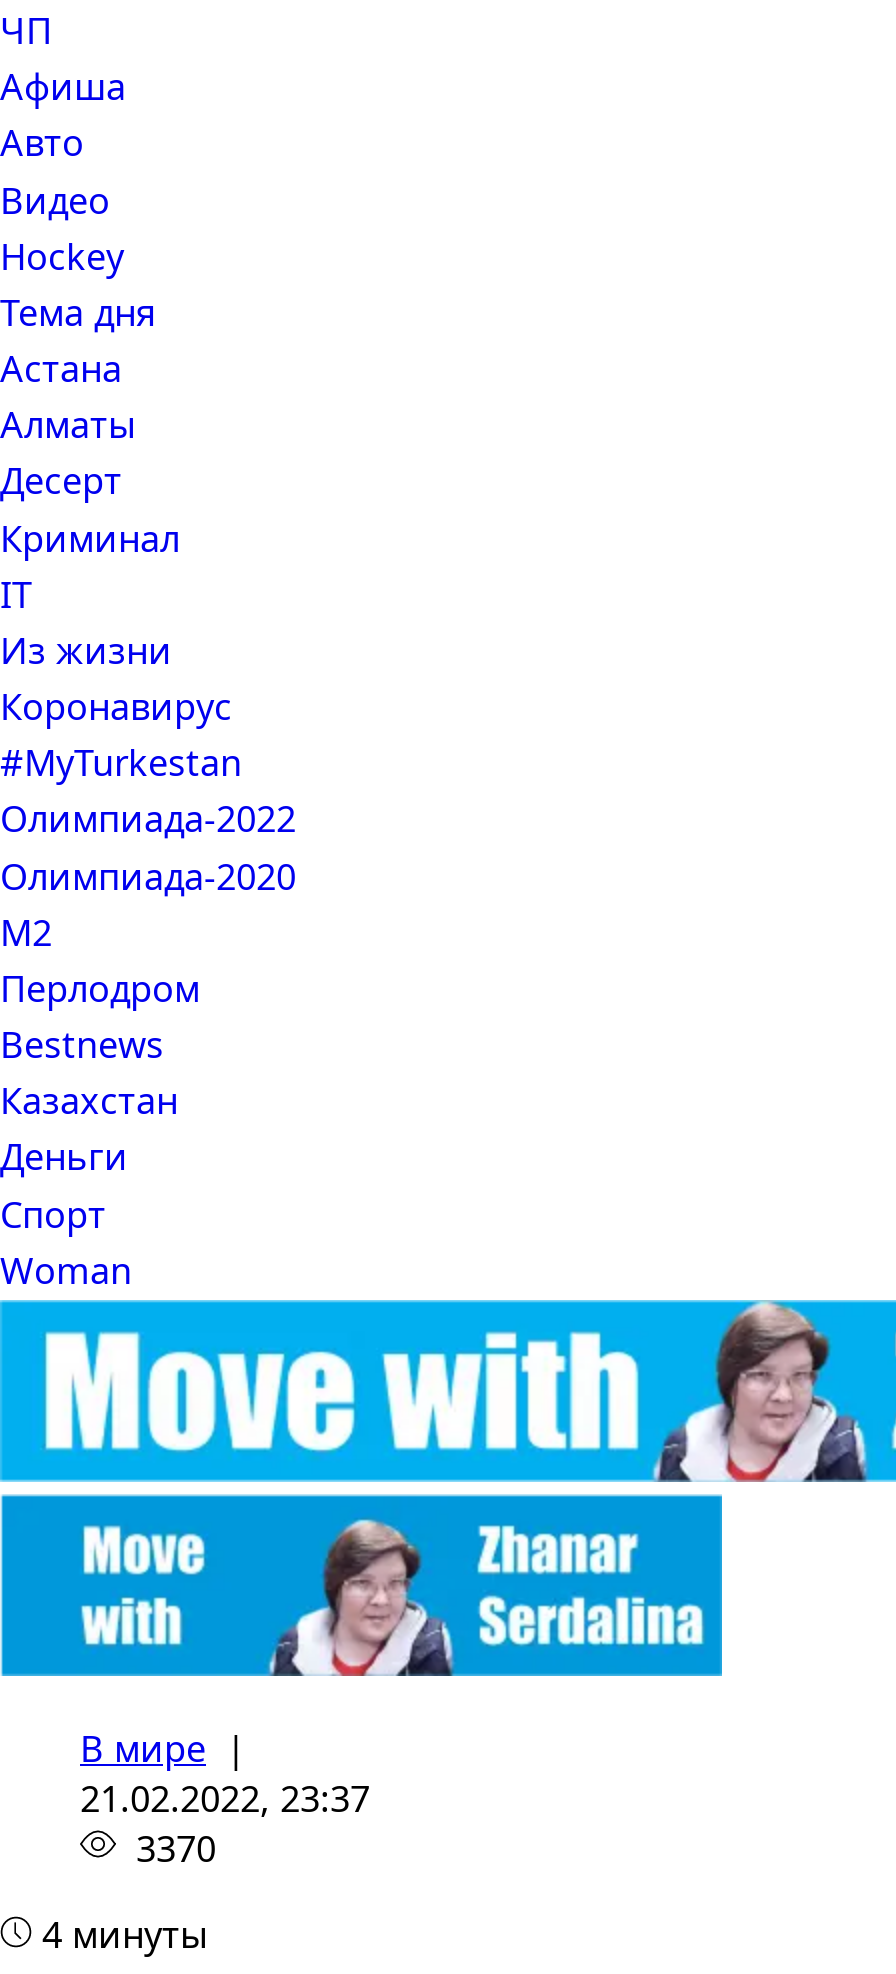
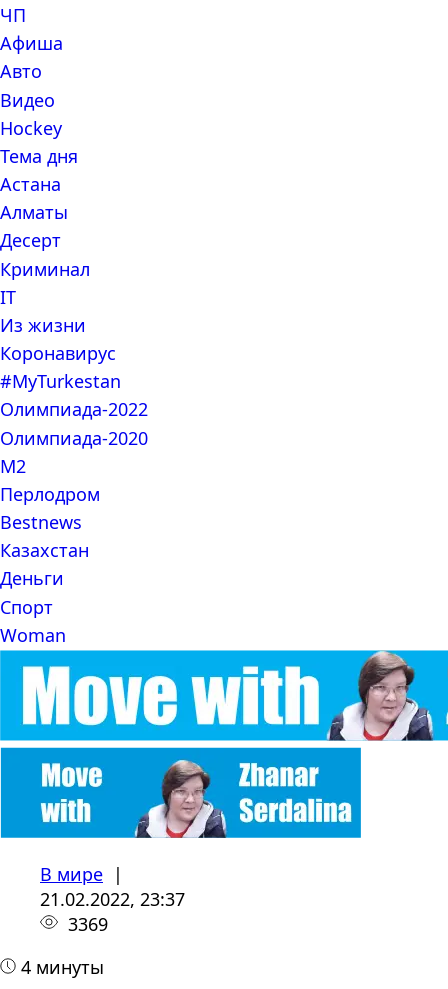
[136,1824,216,1872] 3370 -> [68,912,108,936] 3369

